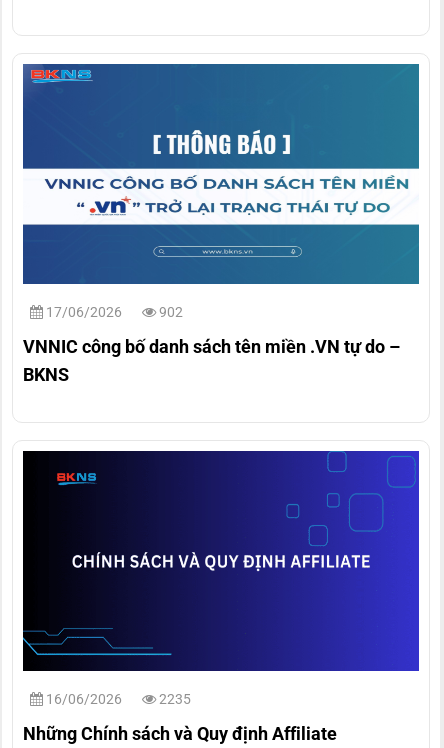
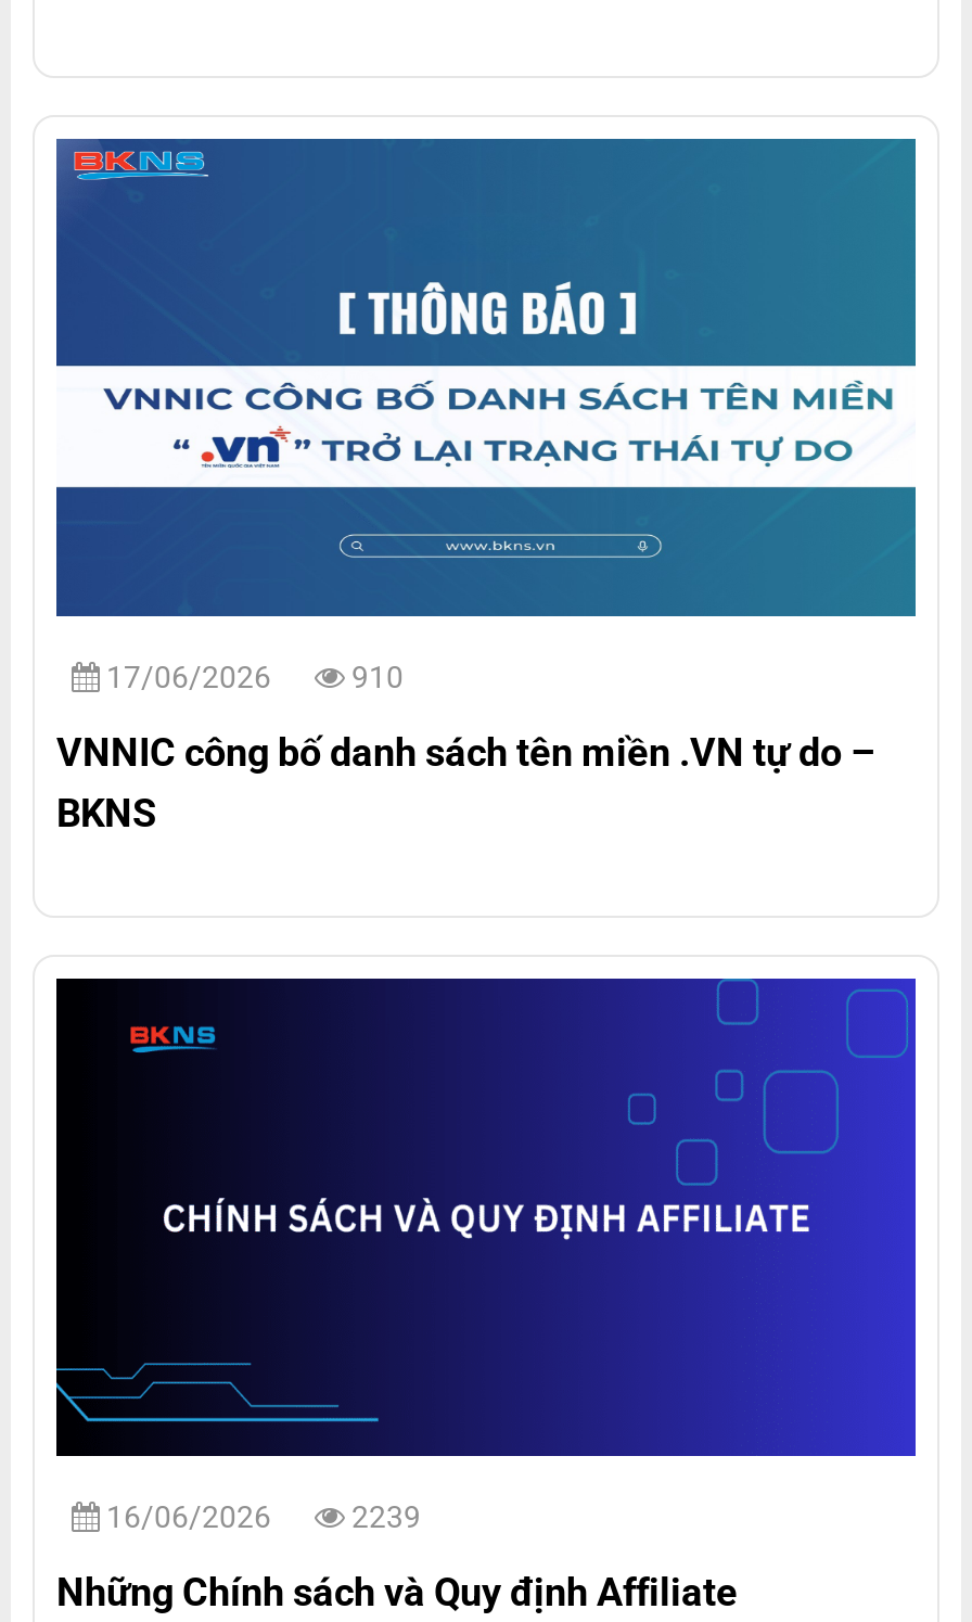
[156,304,183,320] 902 -> [345,659,404,693] 910
[156,691,191,707] 2235 -> [345,1498,421,1533] 2239

